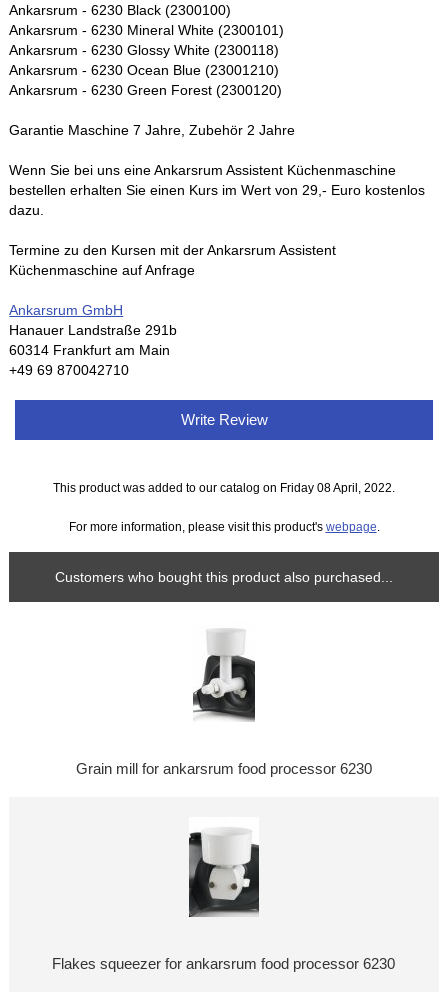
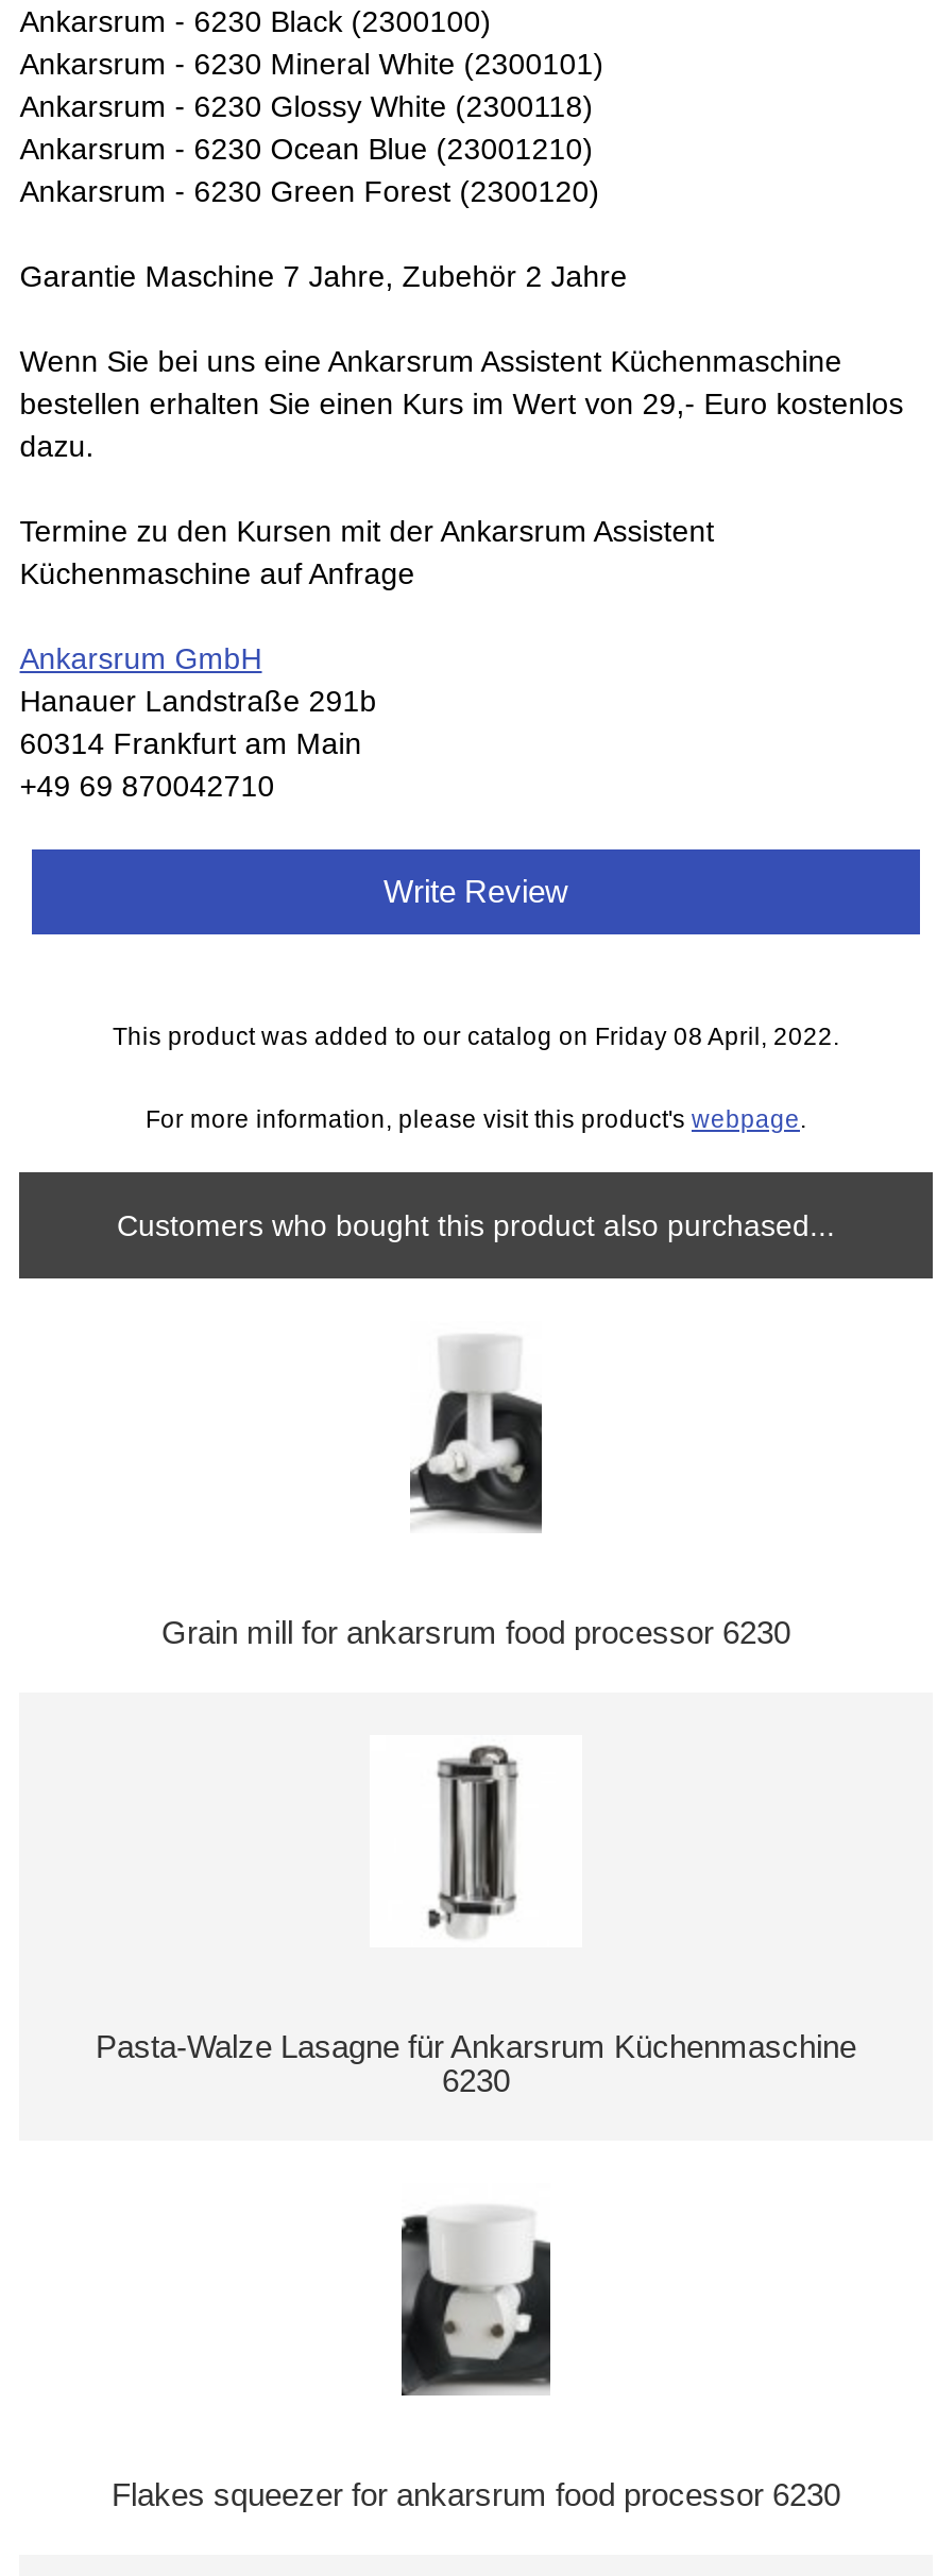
none -> [96,1744,856,2098] [image] | Pasta-Walze Lasagne für Ankarsrum Küchenmaschine | 6230

